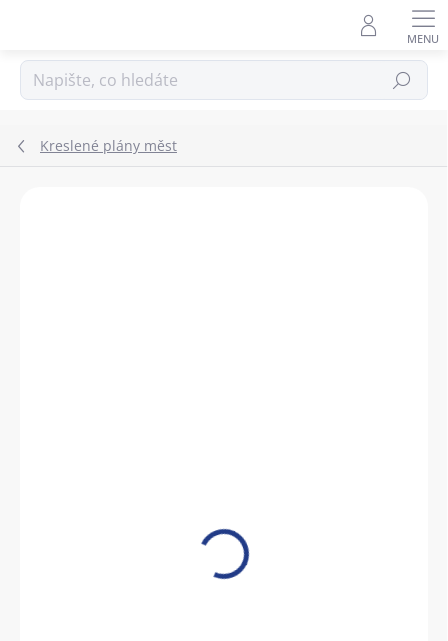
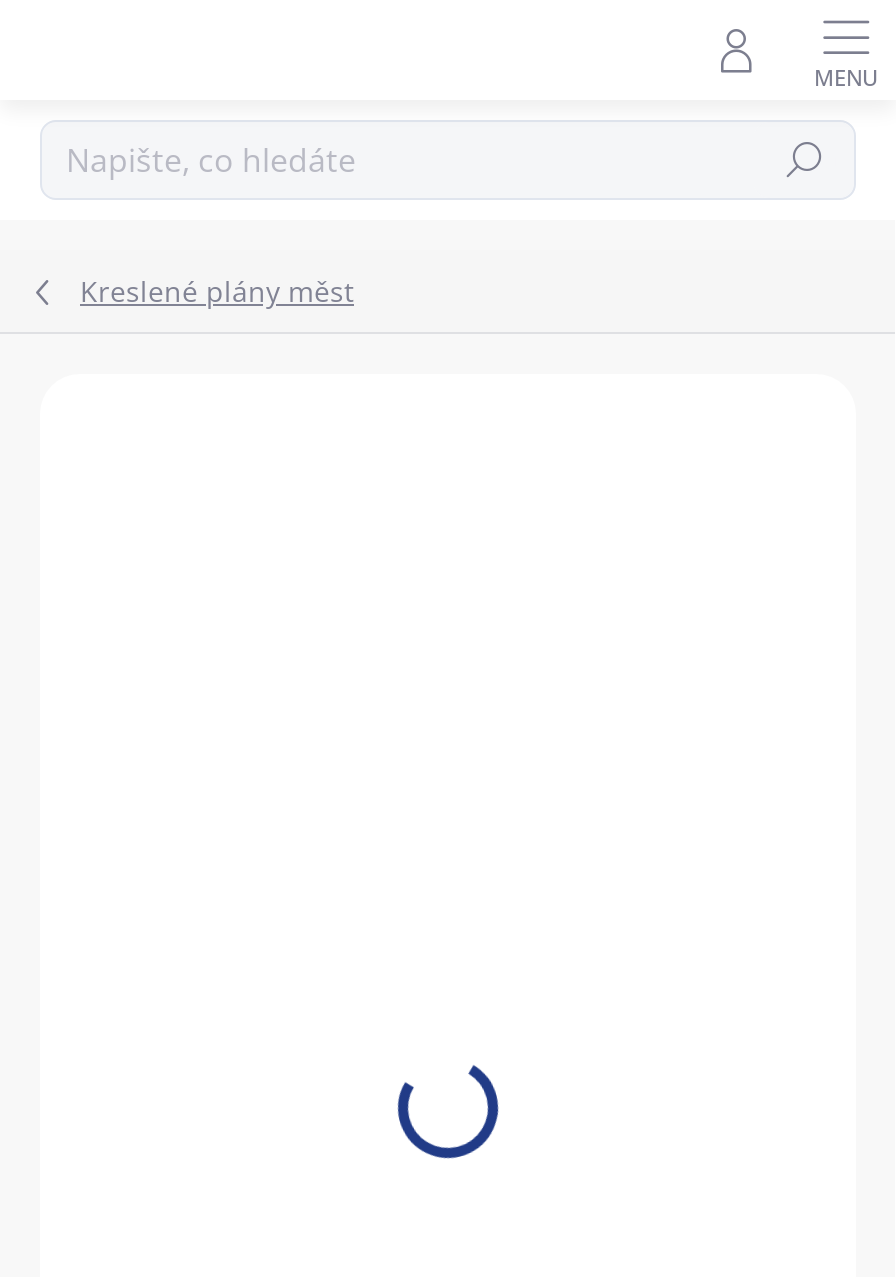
[198,527,248,579] [image] -> [394,1056,496,1158] [image]

